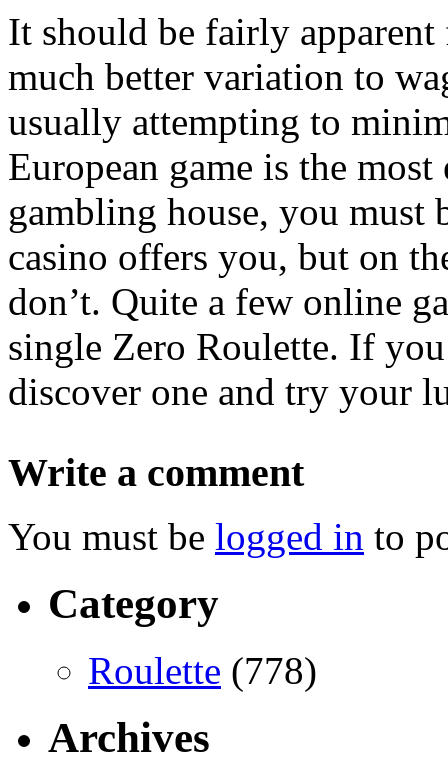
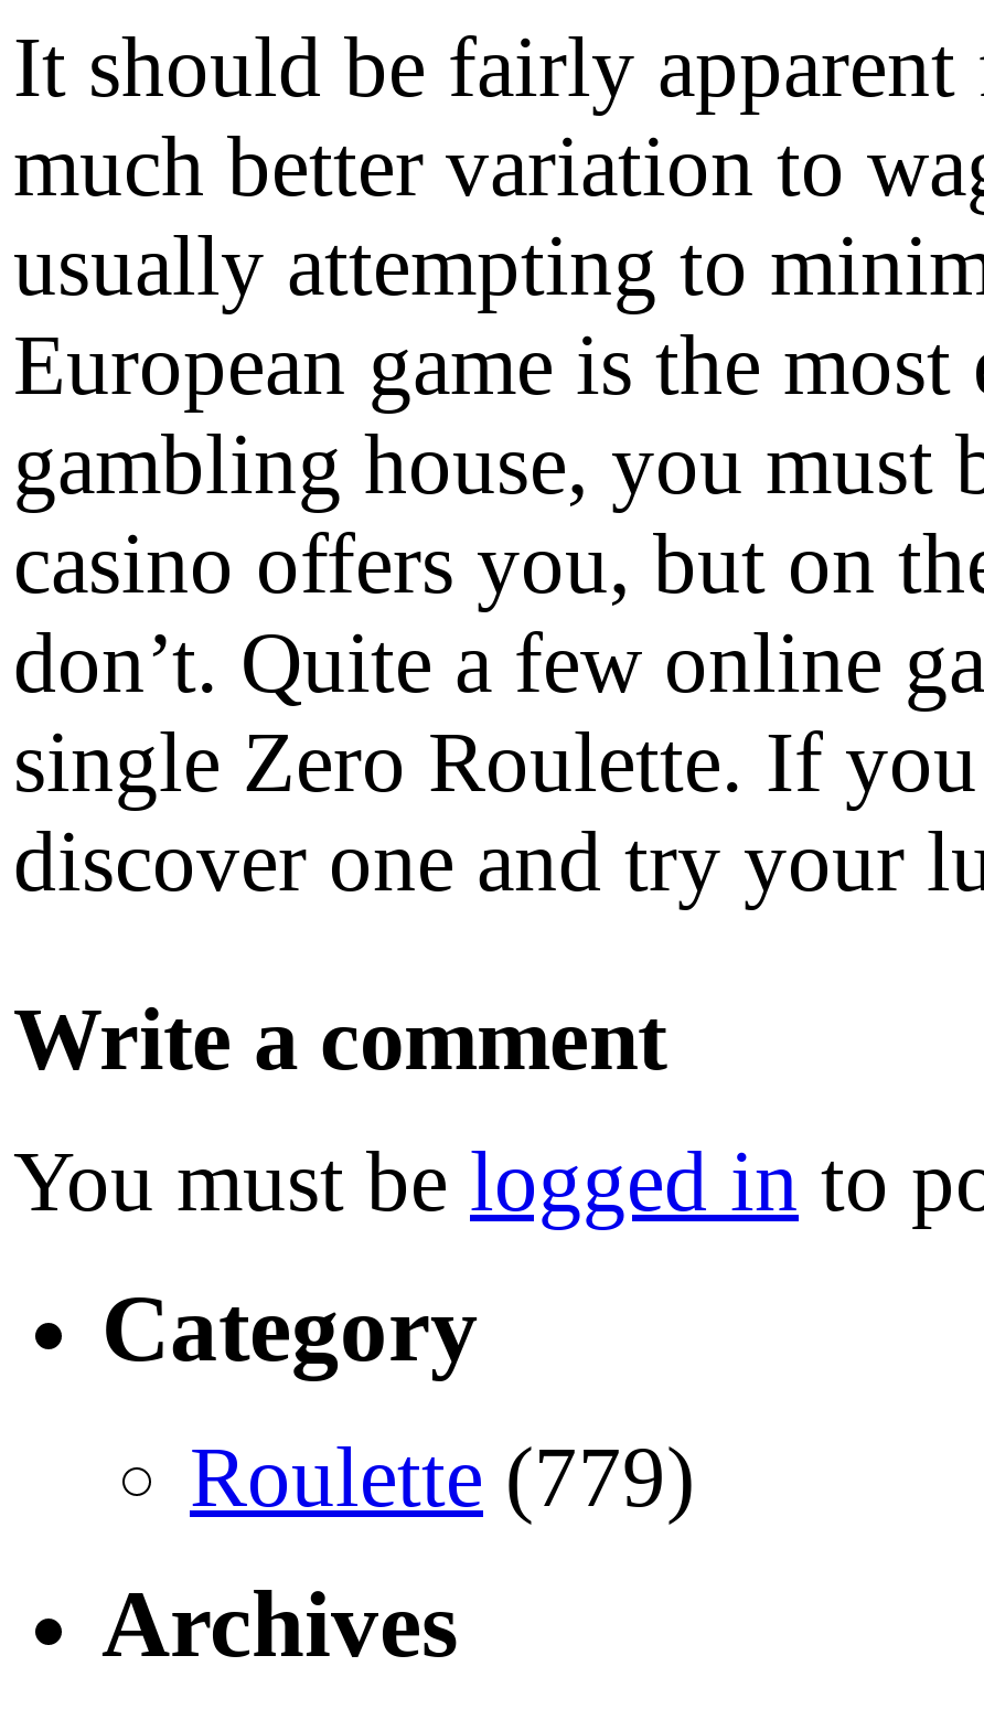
[88,649,317,692] Roulette (778) -> [190,1429,695,1524] Roulette (779)

